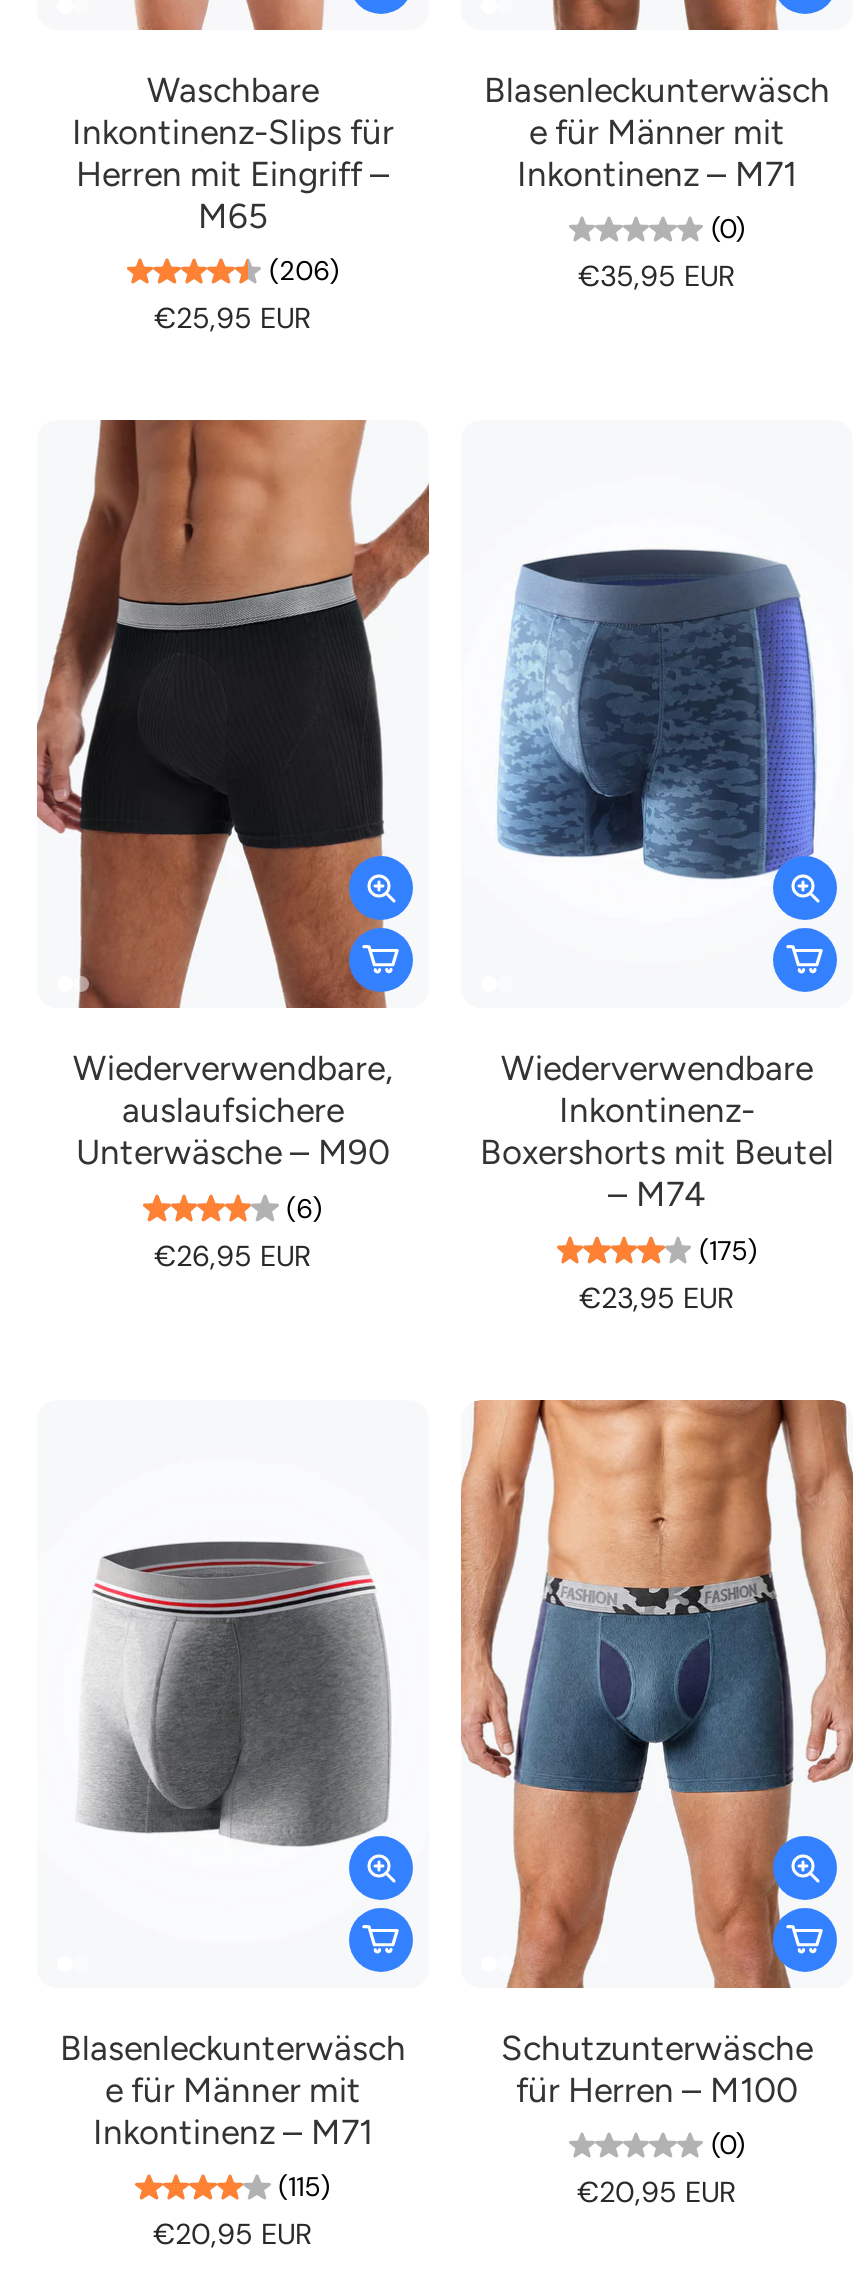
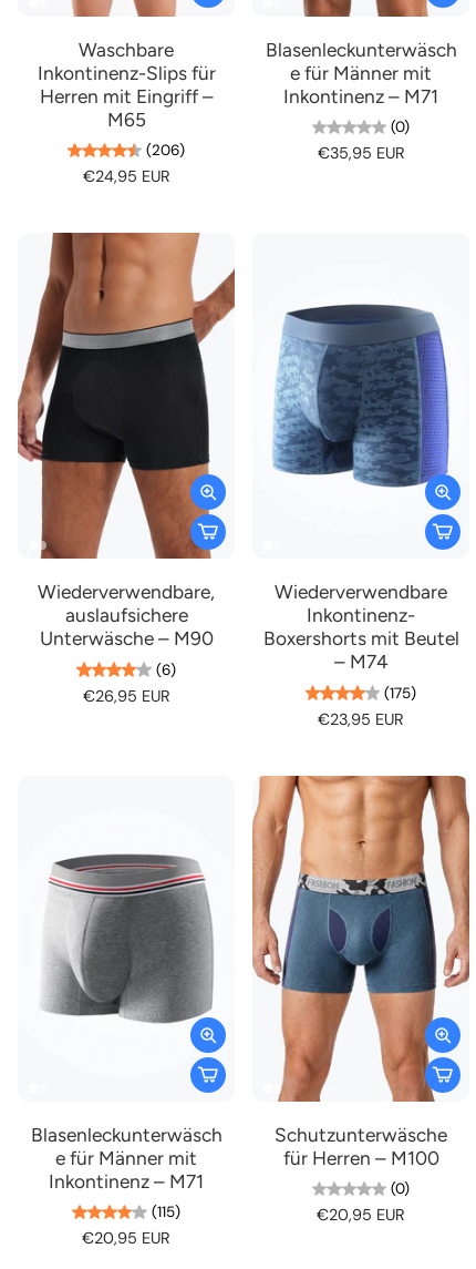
[154,301,312,337] €25,95 EUR -> [82,167,170,187] €24,95 EUR

